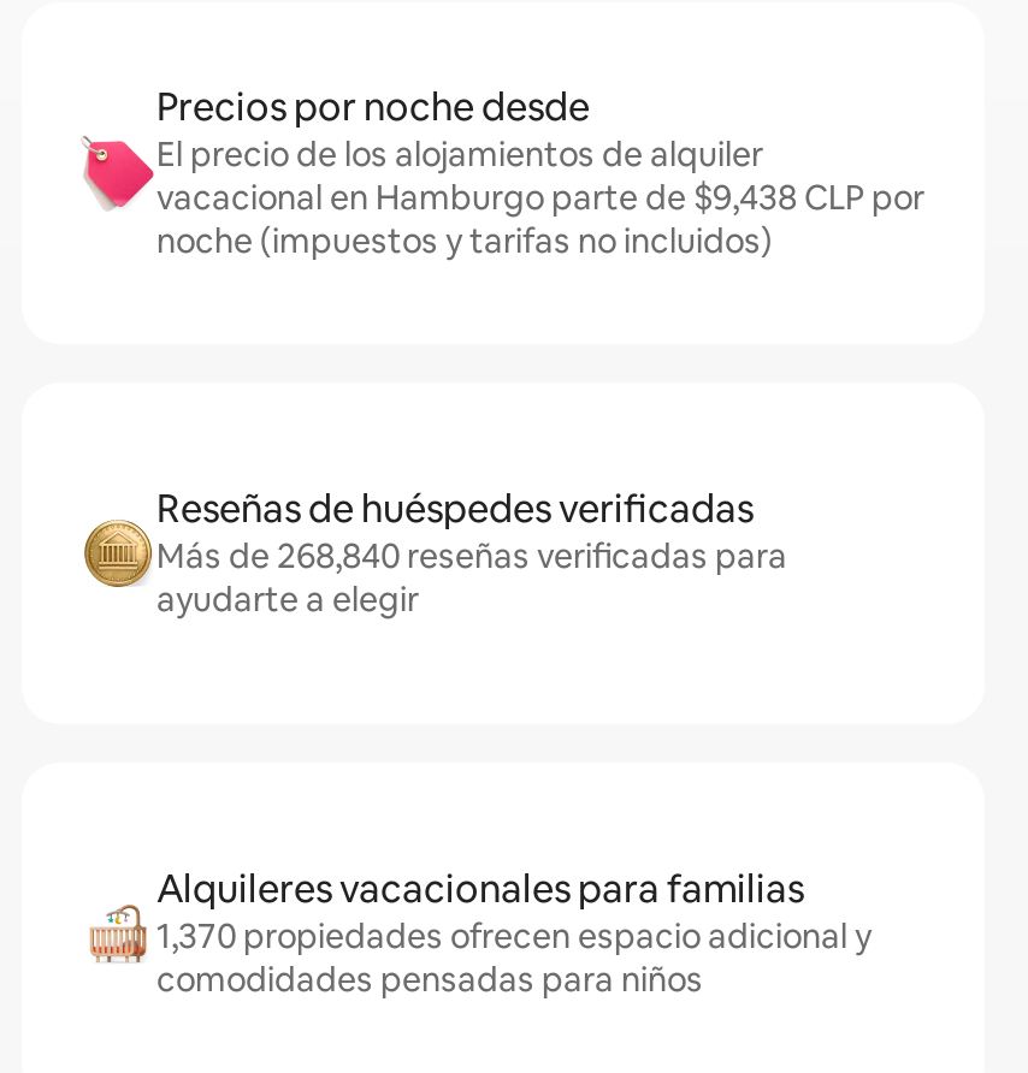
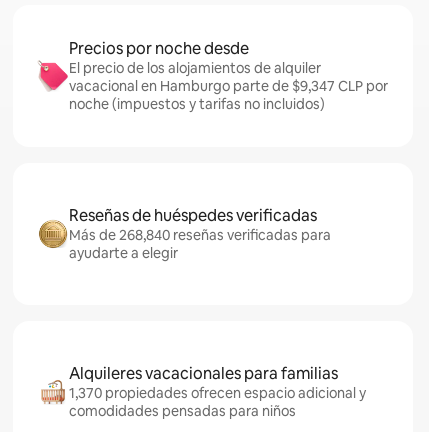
[156,176,924,219] vacacional en Hamburgo parte de $9,438 CLP por -> [69,77,388,95] vacacional en Hamburgo parte de $9,347 CLP por

